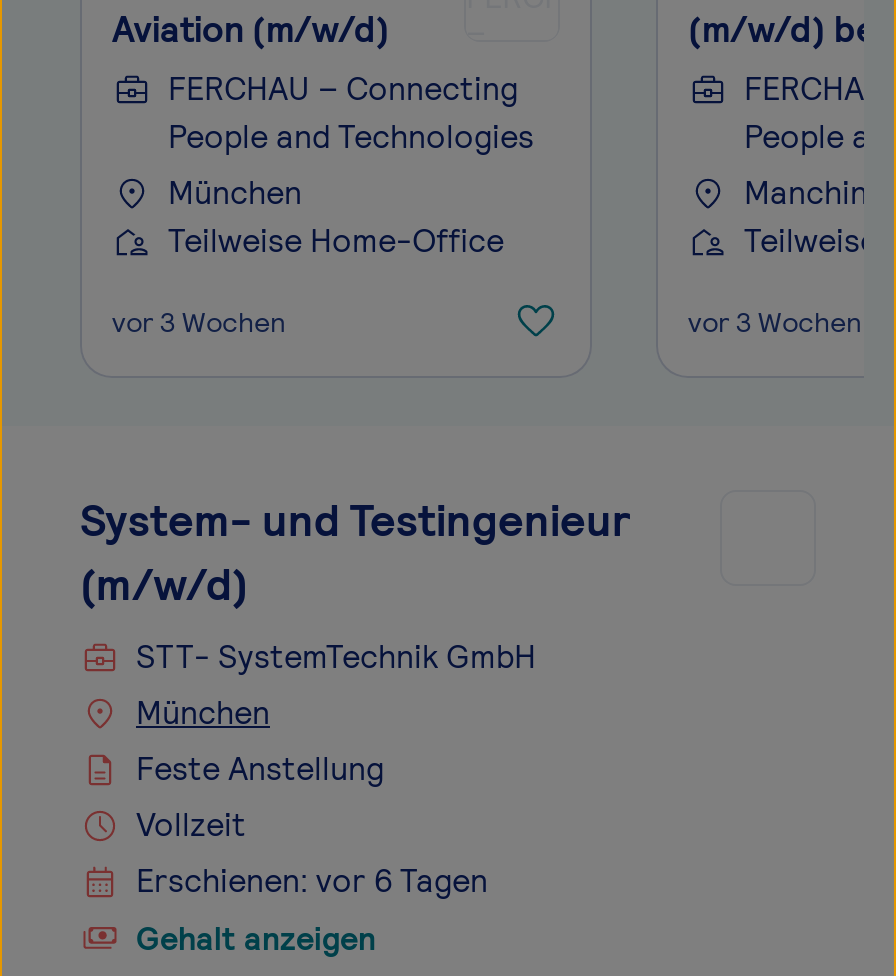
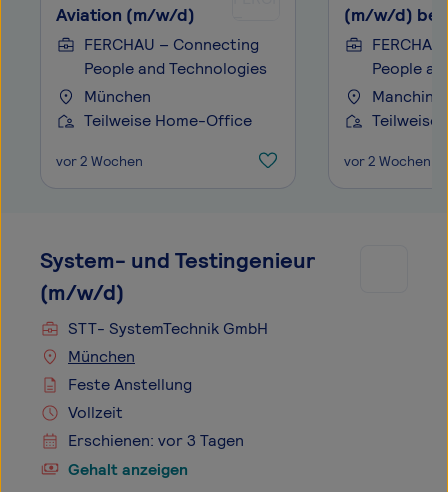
[112,304,286,340] vor 3 Wochen -> [56,152,143,170] vor 2 Wochen
[688,304,862,340] vor 3 Wochen -> [344,152,431,170] vor 2 Wochen
[136,860,488,902] Erschienen: vor 6 Tagen -> [68,430,244,451] Erschienen: vor 3 Tagen

